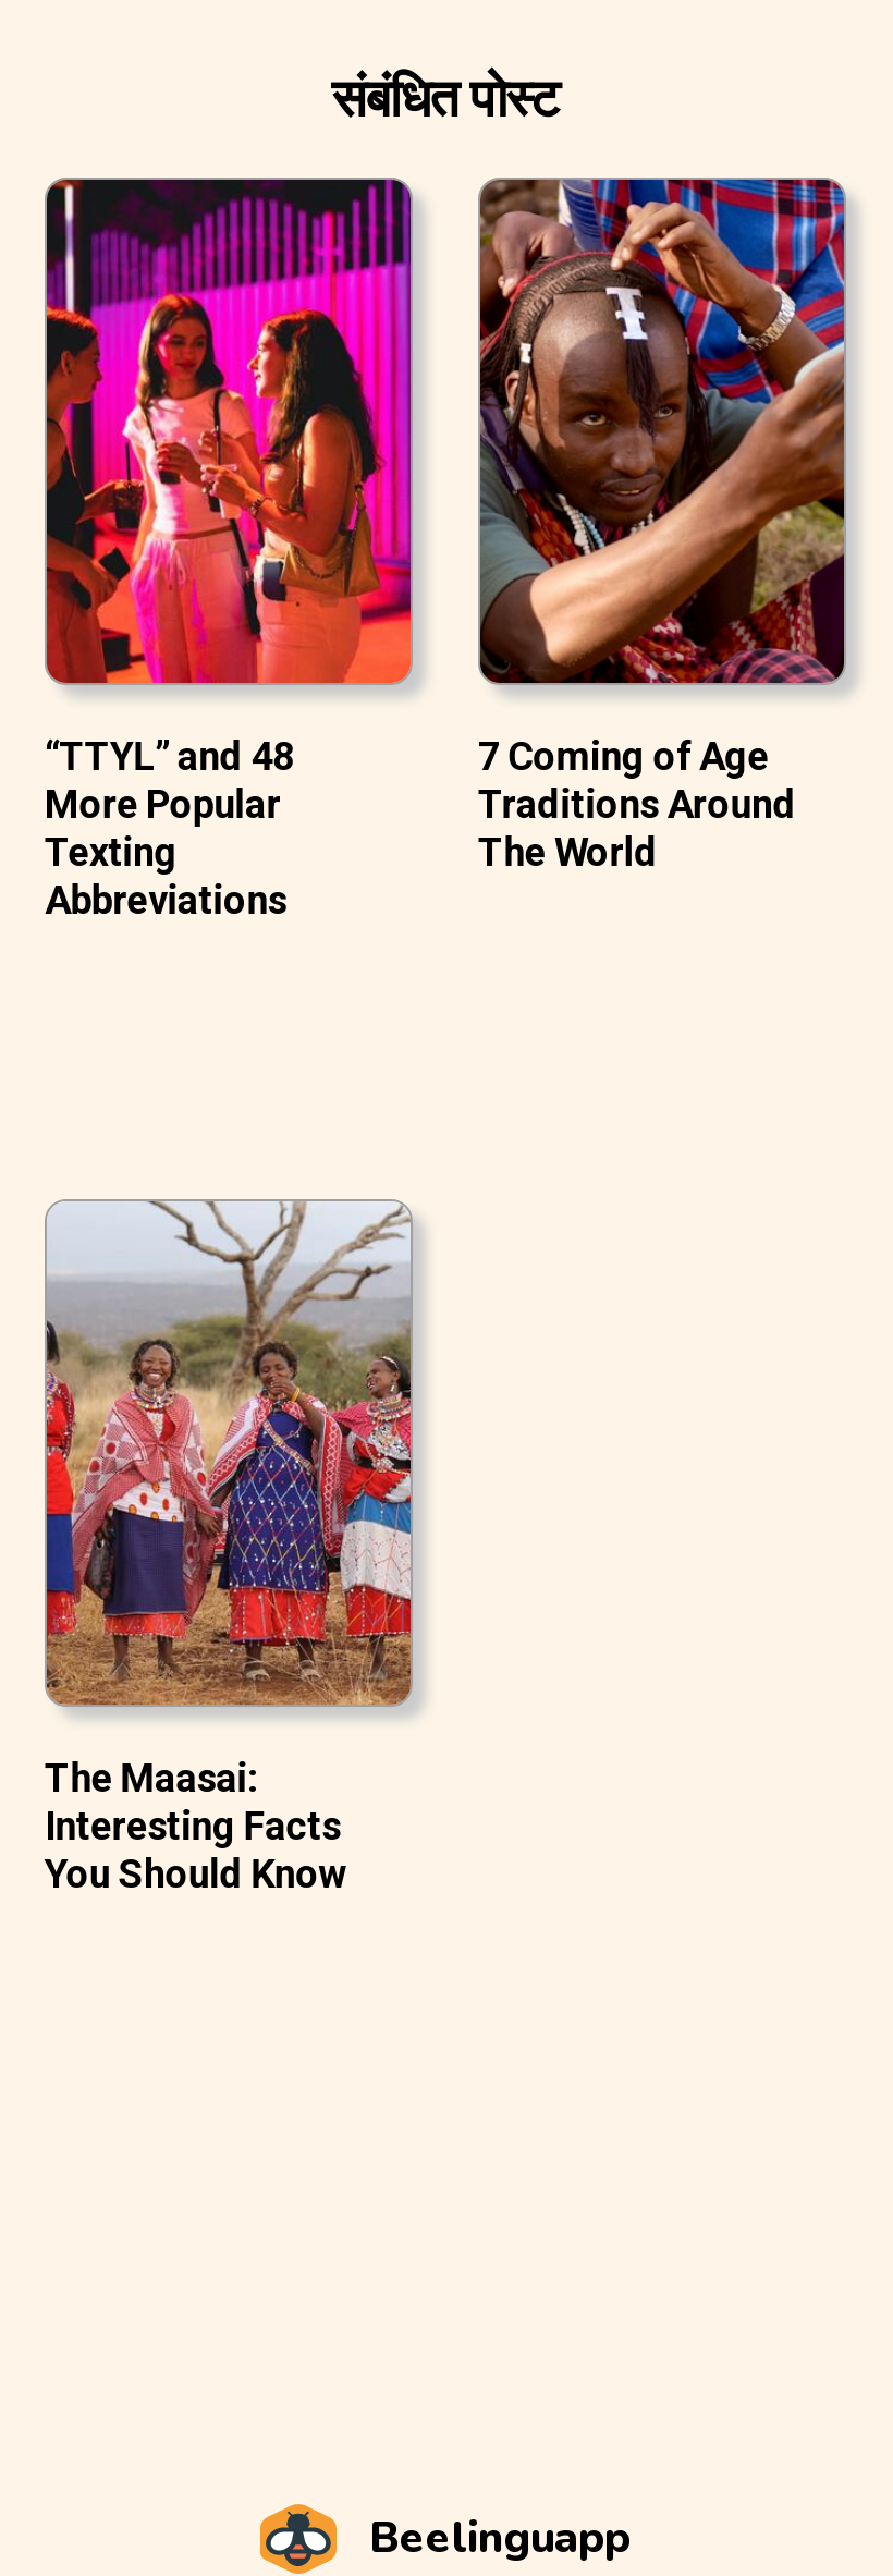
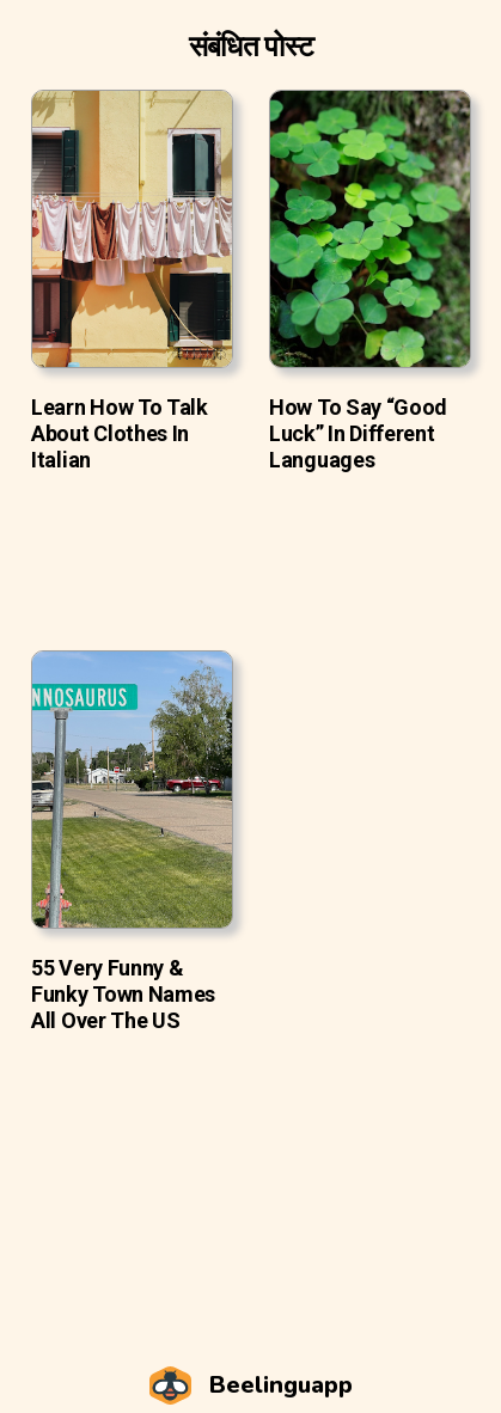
[45,178,413,923] [image] | “TTYL” and 48 | More Popular | Texting | Abbreviations -> [31,90,233,472] [image] | Learn How To Talk | About Clothes In | Italian
[478,178,846,875] [image] | 7 Coming of Age | Traditions Around | The World -> [269,90,471,472] [image] | How To Say “Good | Luck” In Different | Languages
[45,1199,413,1896] [image] | The Maasai: | Interesting Facts | You Should Know -> [31,650,233,1033] [image] | 55 Very Funny & | Funky Town Names | All Over The US

